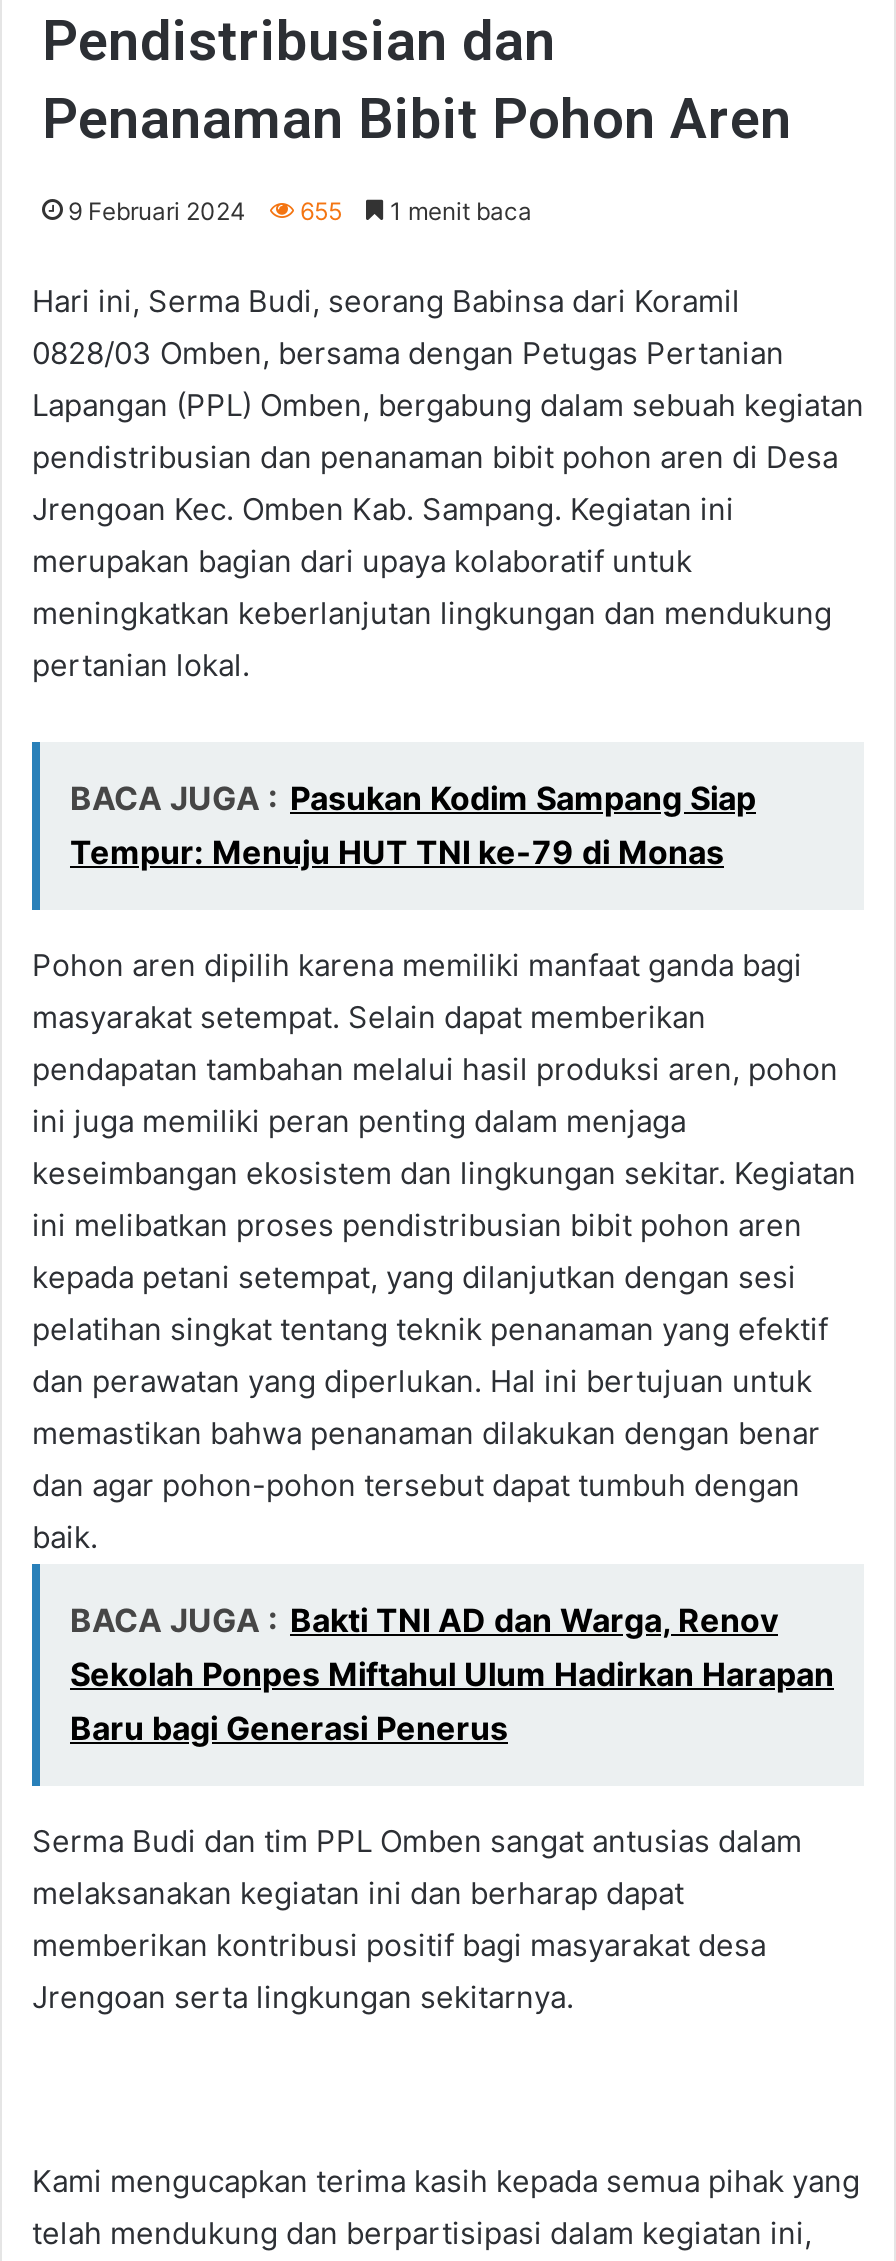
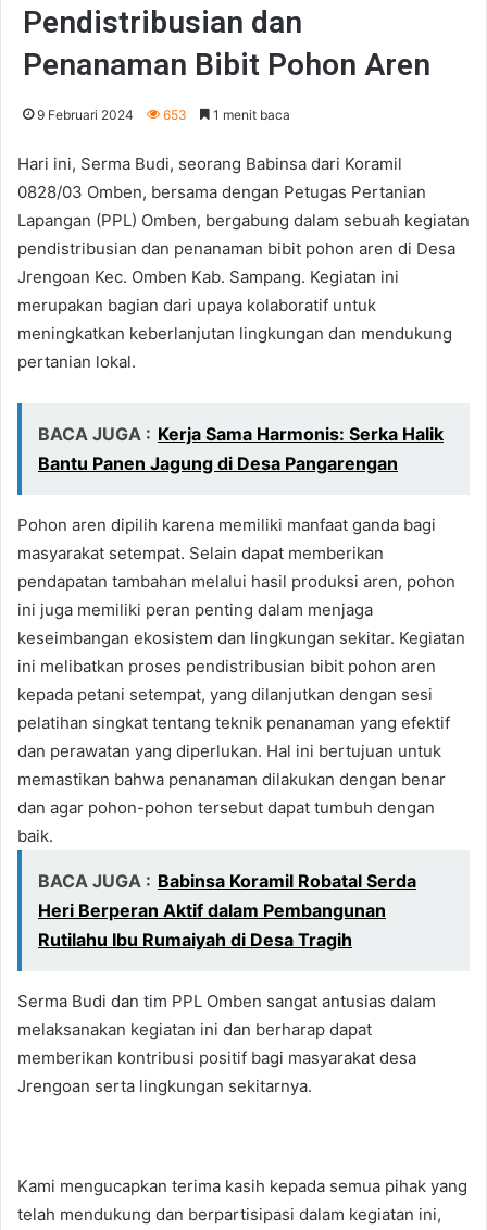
[68,195,532,225] 9 Februari 2024 655 1 menit baca -> [37,106,290,122] 9 Februari 2024 653 1 menit baca
[70,777,756,871] BACA JUGA : Pasukan Kodim Sampang Siap | Tempur: Menuju HUT TNI ke-79 di Monas -> [38,423,444,474] BACA JUGA : Kerja Sama Harmonis: Serka Halik | Bantu Panen Jagung di Desa Pangarengan
[70,1599,834,1747] BACA JUGA : Bakti TNI AD dan Warga, Renov | Sekolah Ponpes Miftahul Ulum Hadirkan Harapan | Baru bagi Generasi Penerus -> [38,870,416,950] BACA JUGA : Babinsa Koramil Robatal Serda | Heri Berperan Aktif dalam Pembangunan | Rutilahu Ibu Rumaiyah di Desa Tragih

